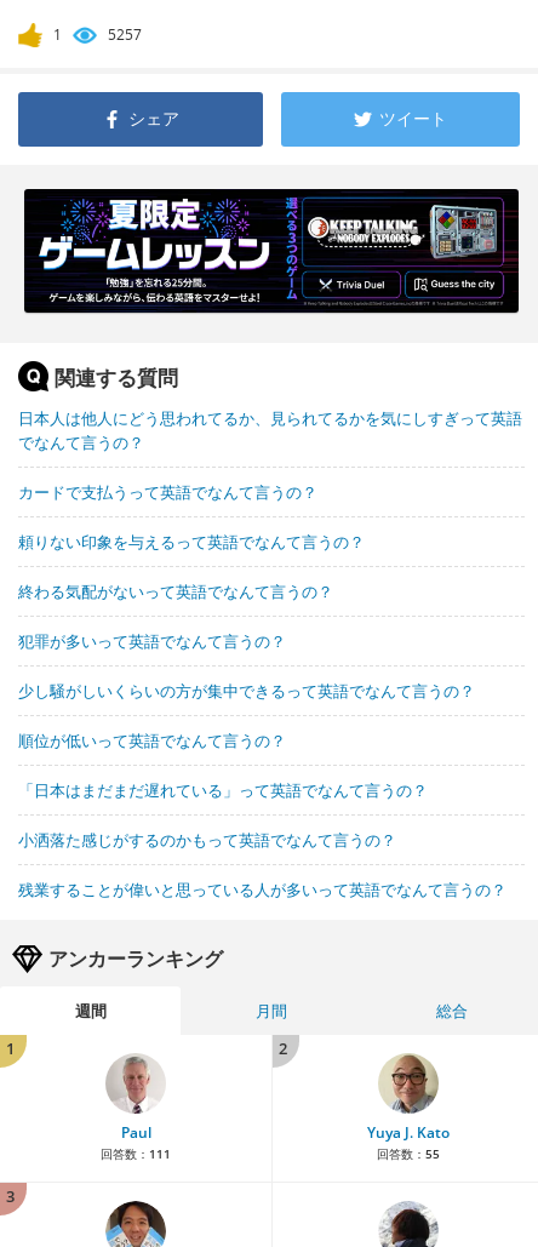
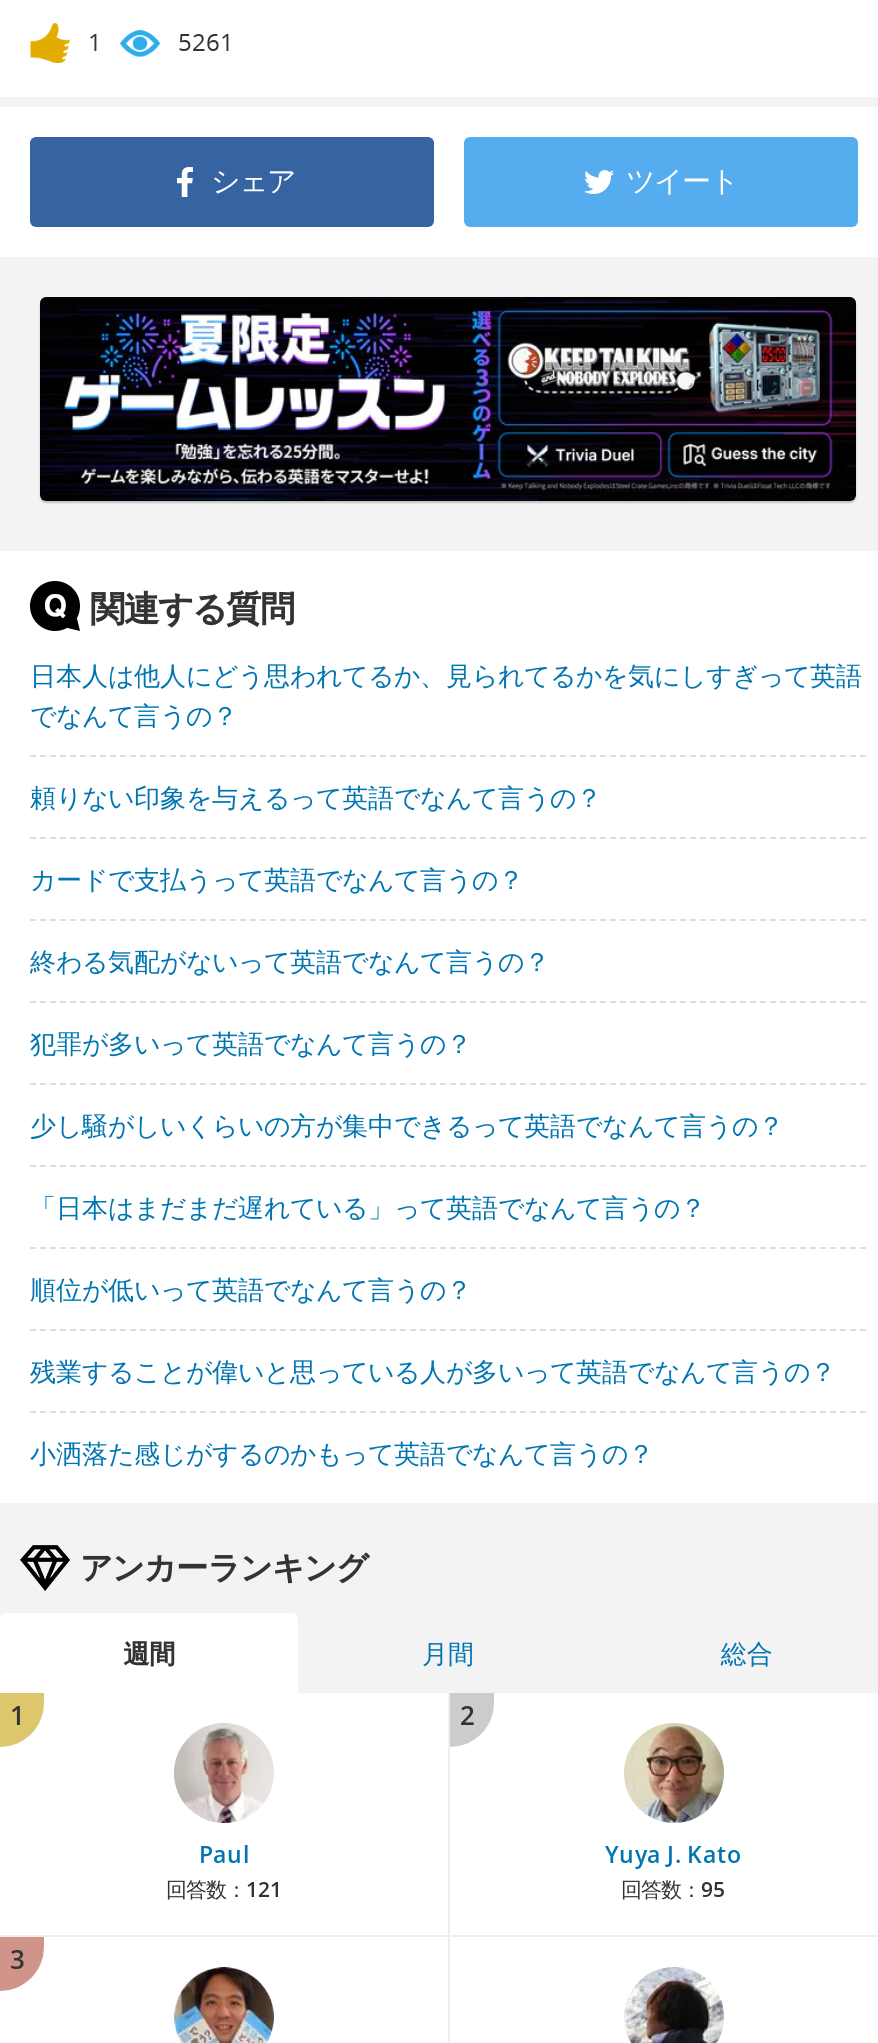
[108,24,142,45] 5257 -> [178,25,234,59] 5261
moved [18,481,317,503] -> [30,861,524,897]: カードで支払うって英語でなんて言うの？
moved [18,531,365,552] -> [30,779,602,815]: 頼りない印象を与えるって英語でなんて言うの？
moved [18,729,286,751] -> [30,1271,472,1307]: 順位が低いって英語でなんて言うの？
moved [18,779,428,801] -> [30,1189,706,1225]: 「日本はまだまだ遅れている」って英語でなんて言うの？
moved [18,829,396,850] -> [30,1435,654,1471]: 小洒落た感じがするのかもって英語でなんて言うの？
moved [18,878,506,900] -> [30,1353,836,1389]: 残業することが偉いと思っている人が多いって英語でなんて言うの？
[101,1145,171,1162] 回答数：111 -> [166,1875,282,1903] 回答数：121
[376,1145,439,1162] 回答数：55 -> [621,1875,725,1903] 回答数：95

